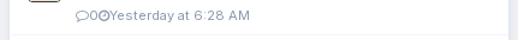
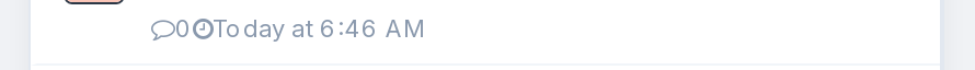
[109,7,250,24] Yesterday at 6:28 AM -> [213,13,425,44] Today at 6:46 AM

